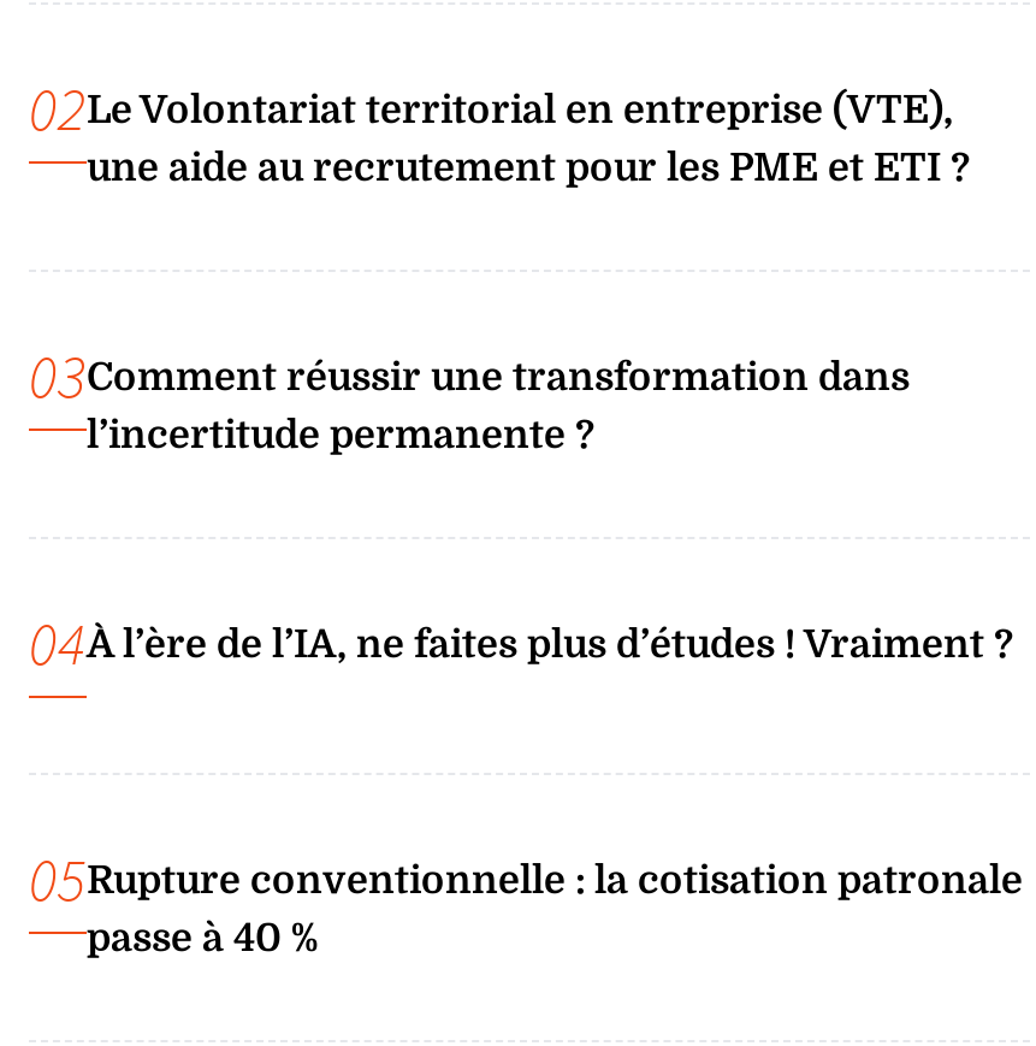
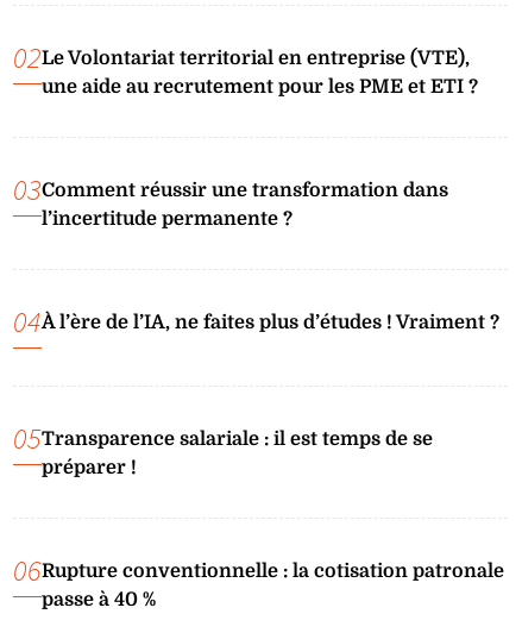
[29,839,1023,916] 05Rupture conventionnelle : la cotisation patronale -> [13,419,504,589] 05Transparence salariale : il est temps de se | préparer ! | 06Rupture conventionnelle : la cotisation patronale

